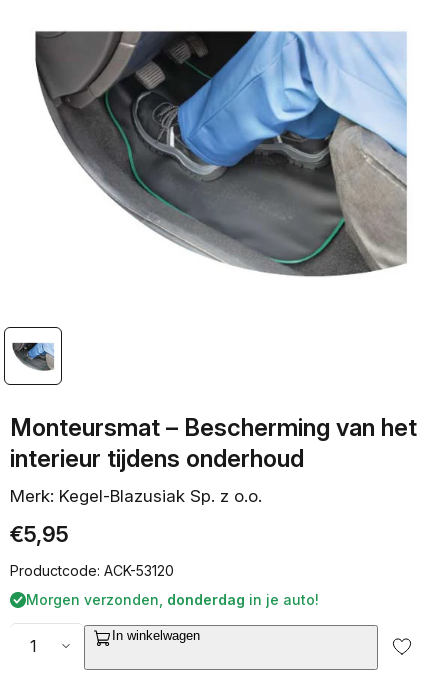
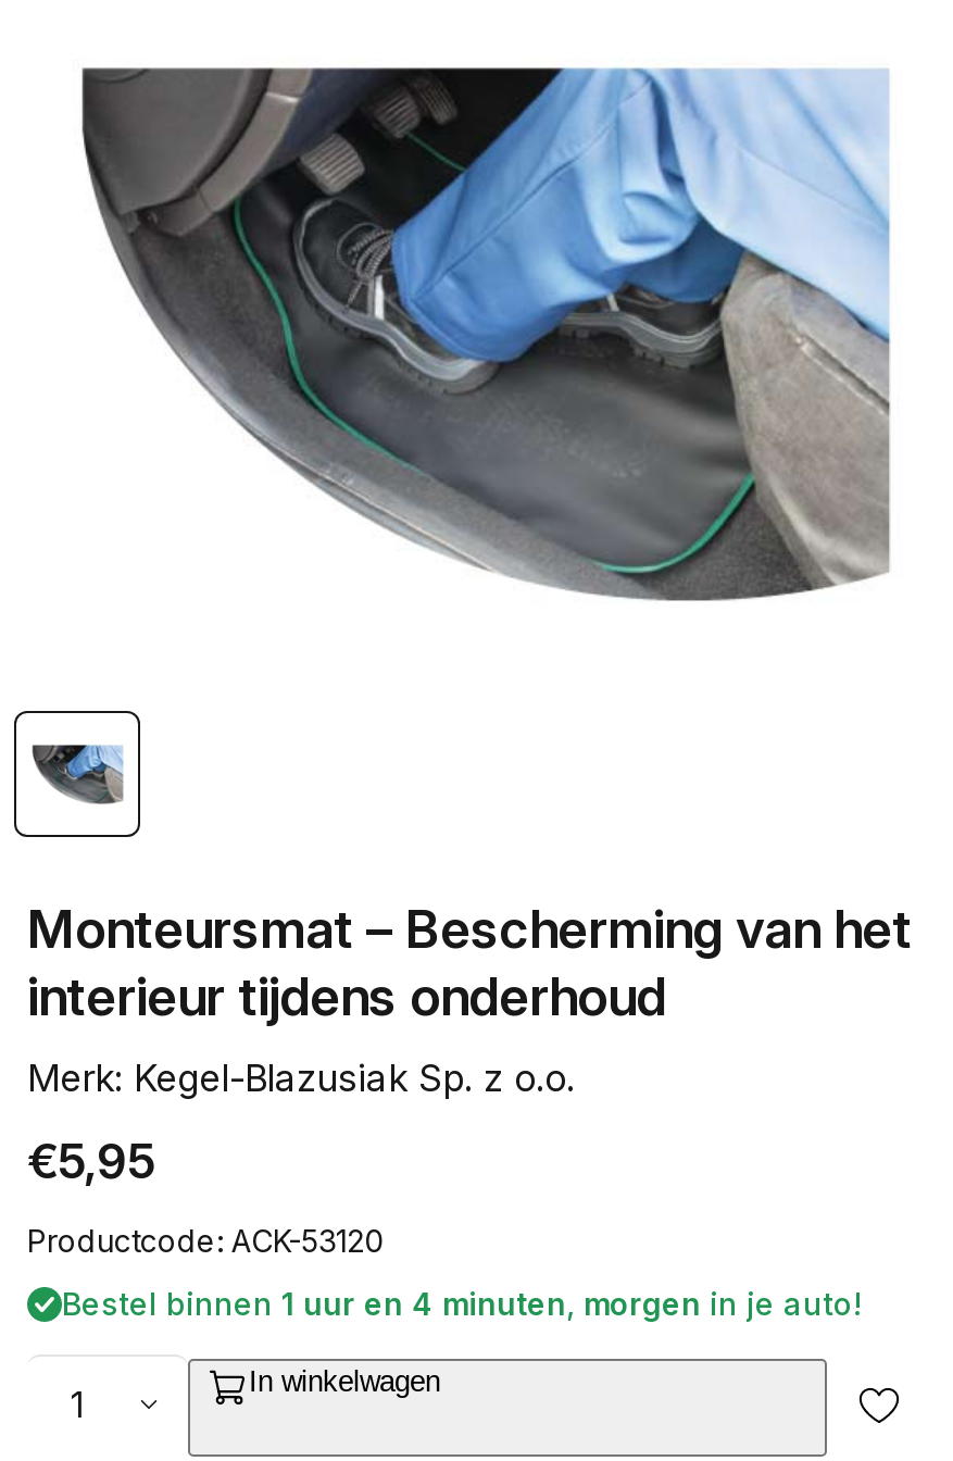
[26,591,319,608] Morgen verzonden, donderdag in je auto! -> [62,1284,862,1321] Bestel binnen 1 uur en 4 minuten, morgen in je auto!

